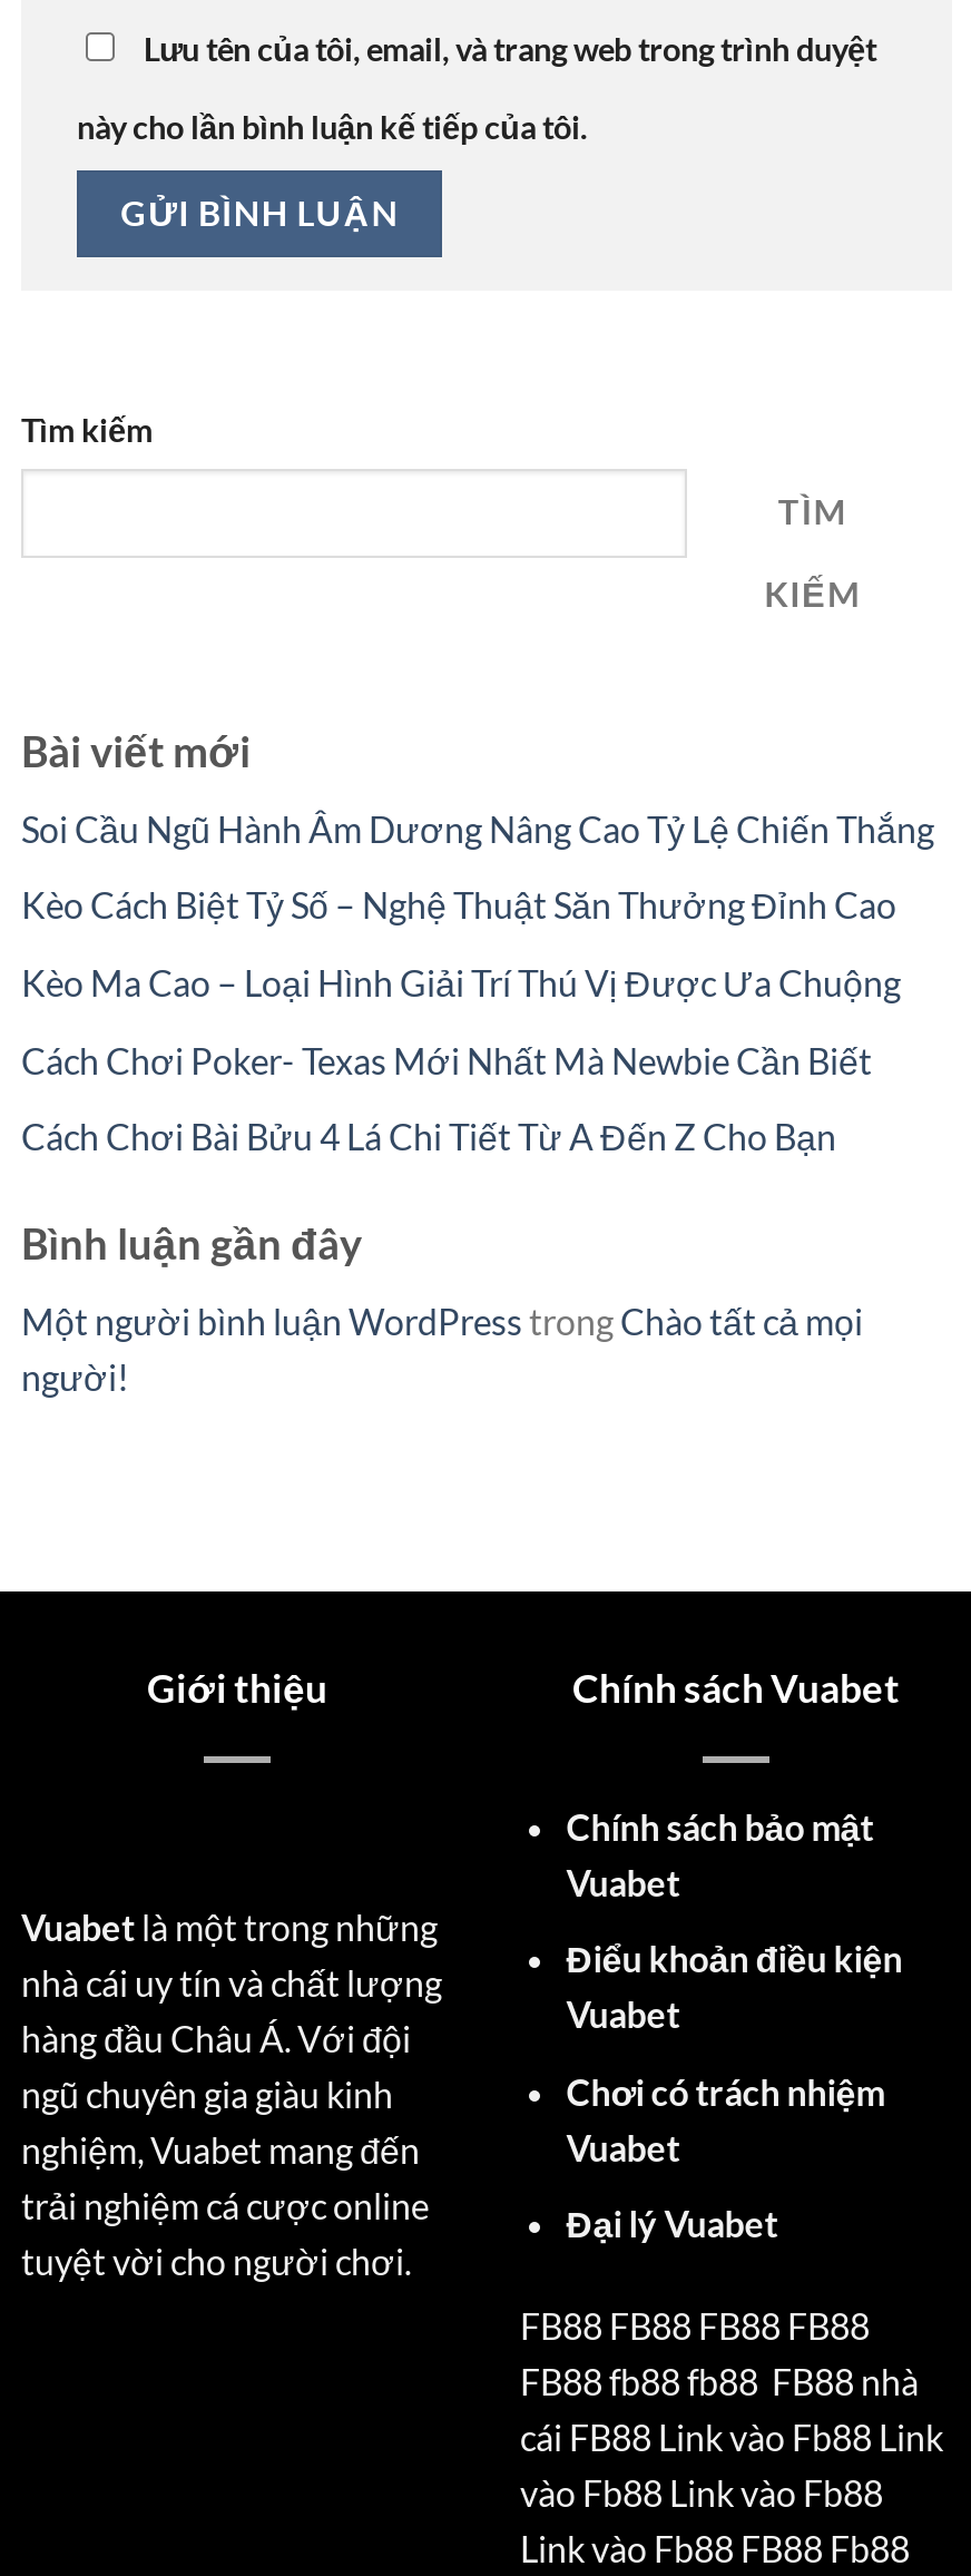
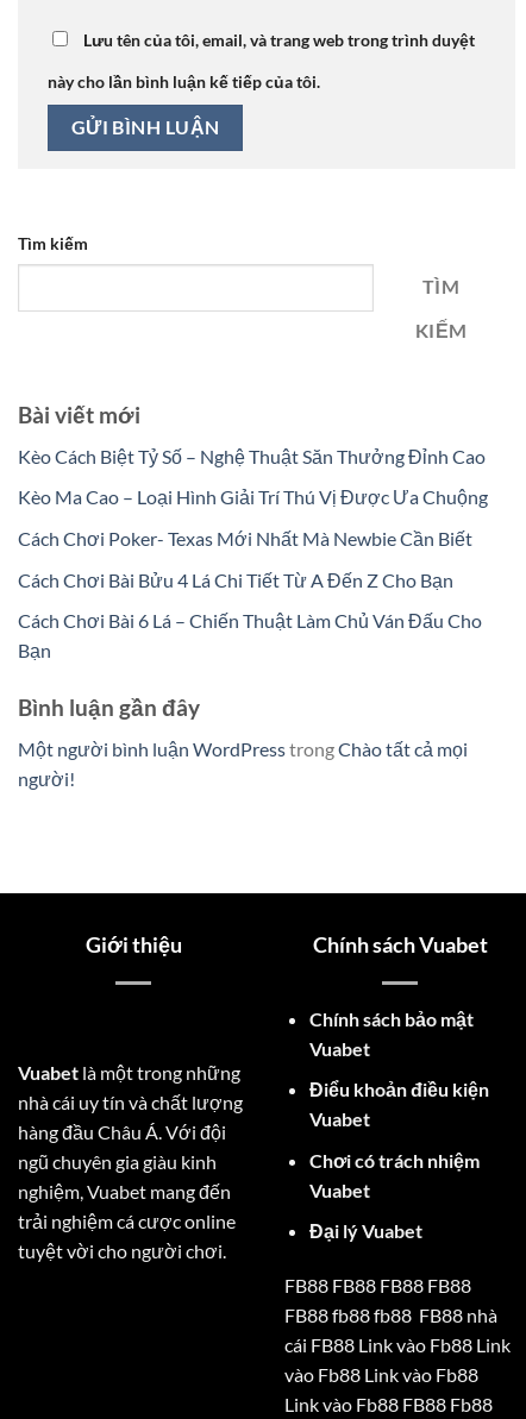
[21,807,934,849] Soi Cầu Ngũ Hành Âm Dương Nâng Cao Tỷ Lệ Chiến Thắng -> none
moved [21,884,901,1157] -> [18,444,488,591]: Kèo Cách Biệt Tỷ Số – Nghệ Thuật Săn Thưởng Đỉnh Cao | Kèo Ma Cao – Loại Hình Giải Trí Thú Vị Được Ưa Chuộng | Cách Chơi Poker- Texas Mới Nhất Mà Newbie Cần Biết | Cách Chơi Bài Bửu 4 Lá Chi Tiết Từ A Đến Z Cho Bạn
none -> [18,609,482,661] Cách Chơi Bài 6 Lá – Chiến Thuật Làm Chủ Ván Đấu Cho | Bạn

